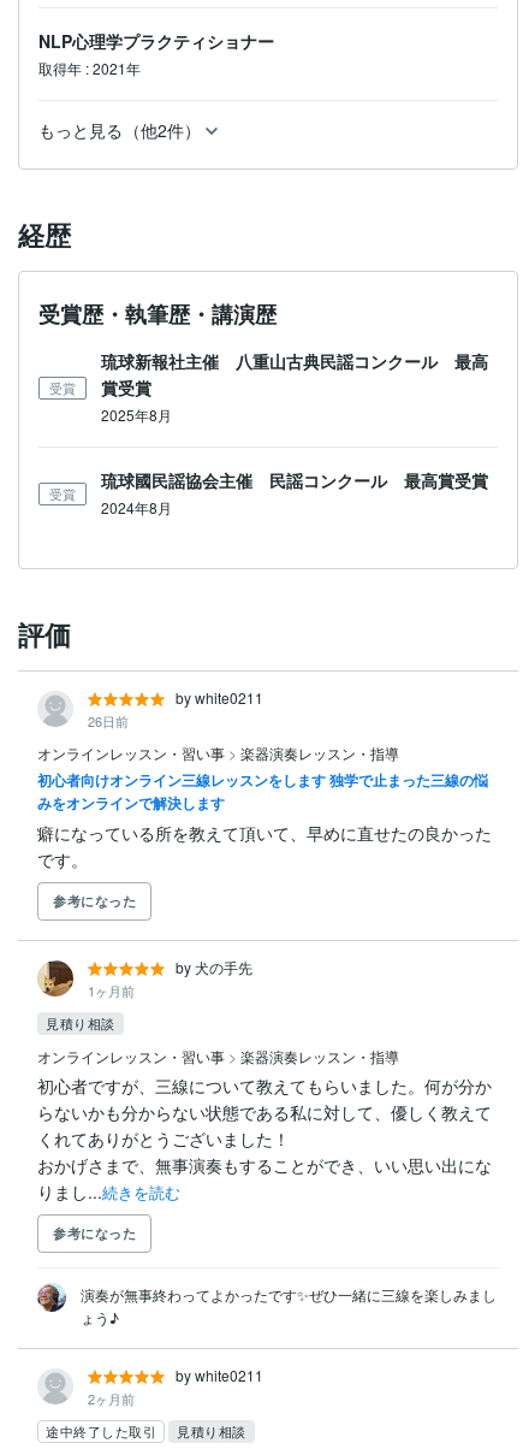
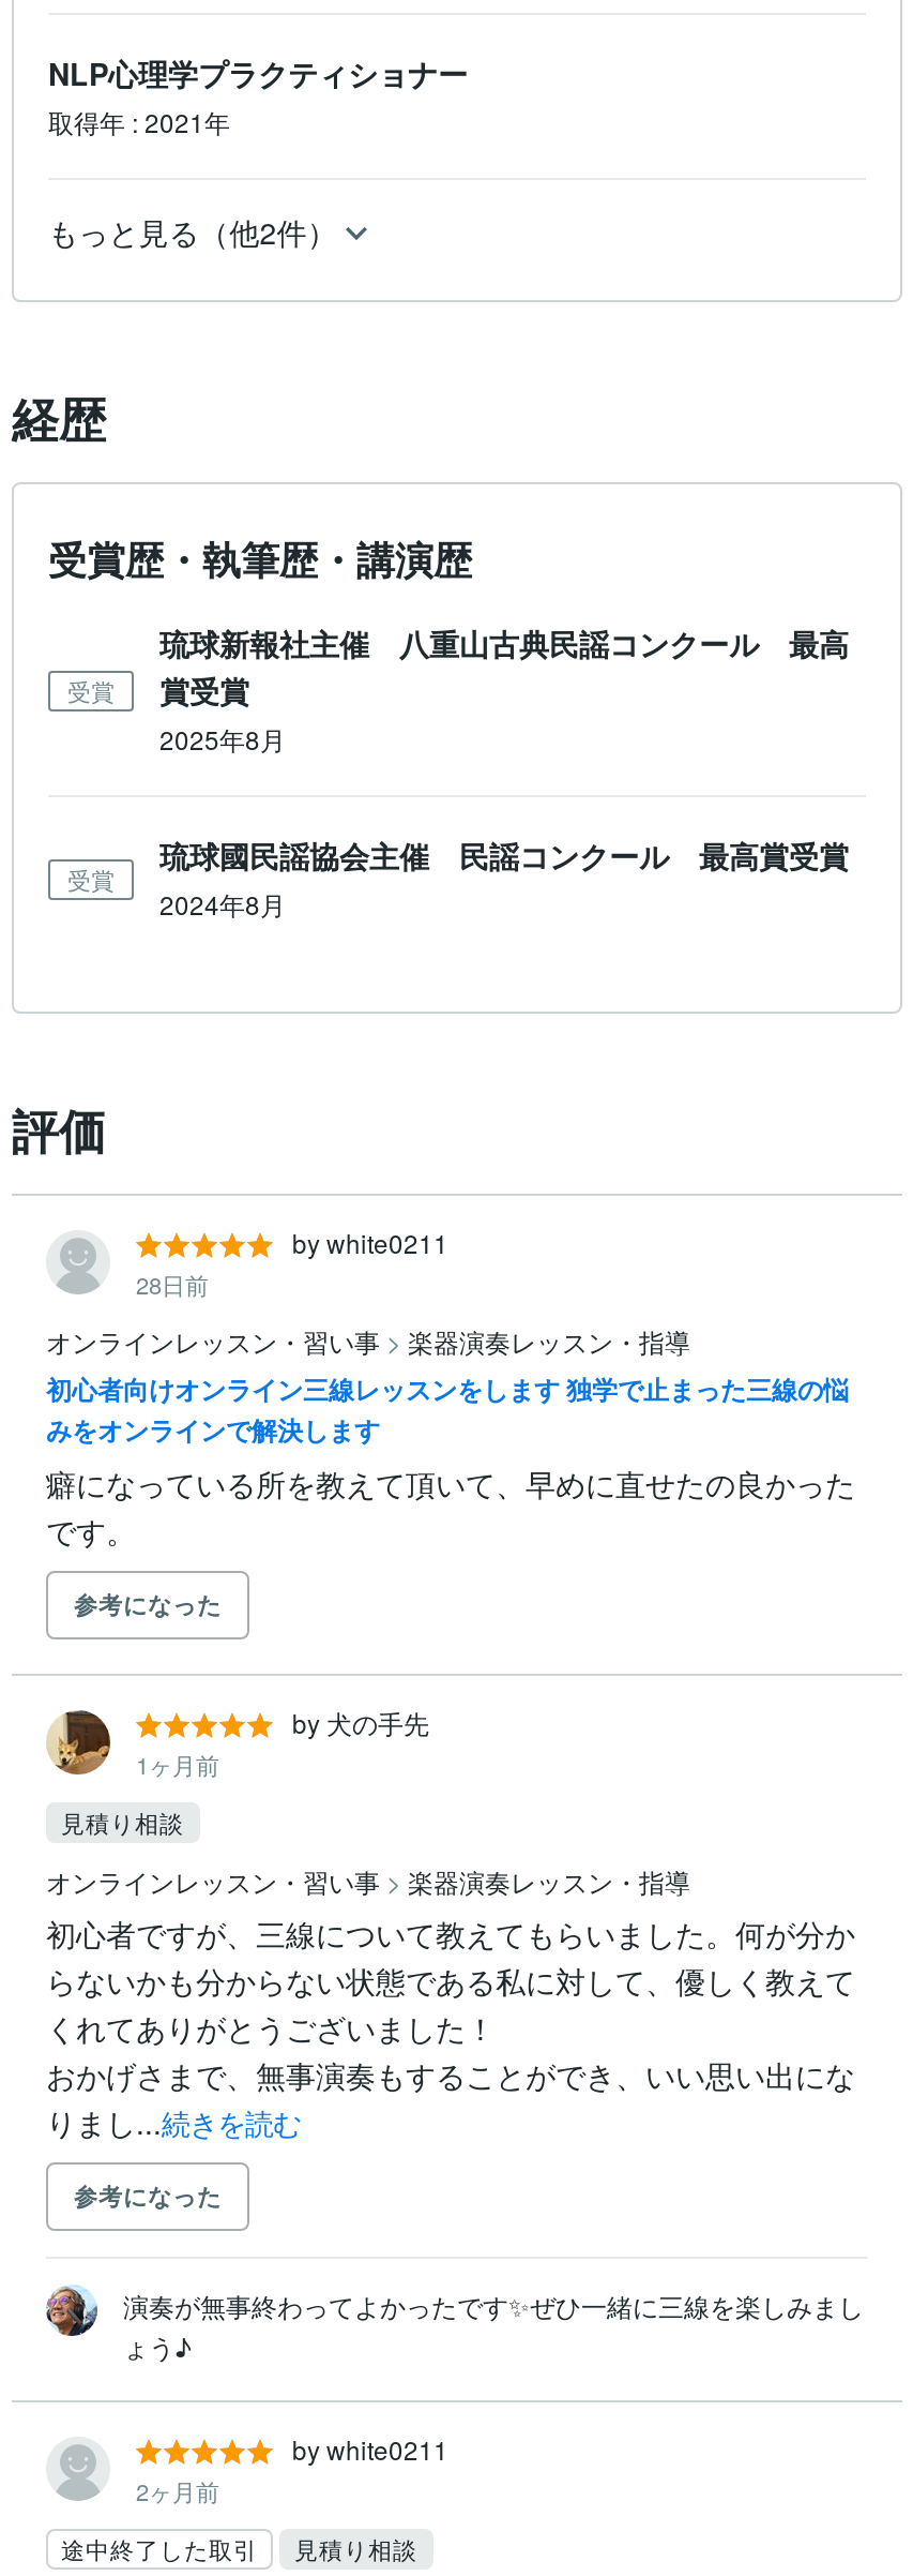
[88,712,129,731] 26日前 -> [136,1267,209,1301] 28日前

